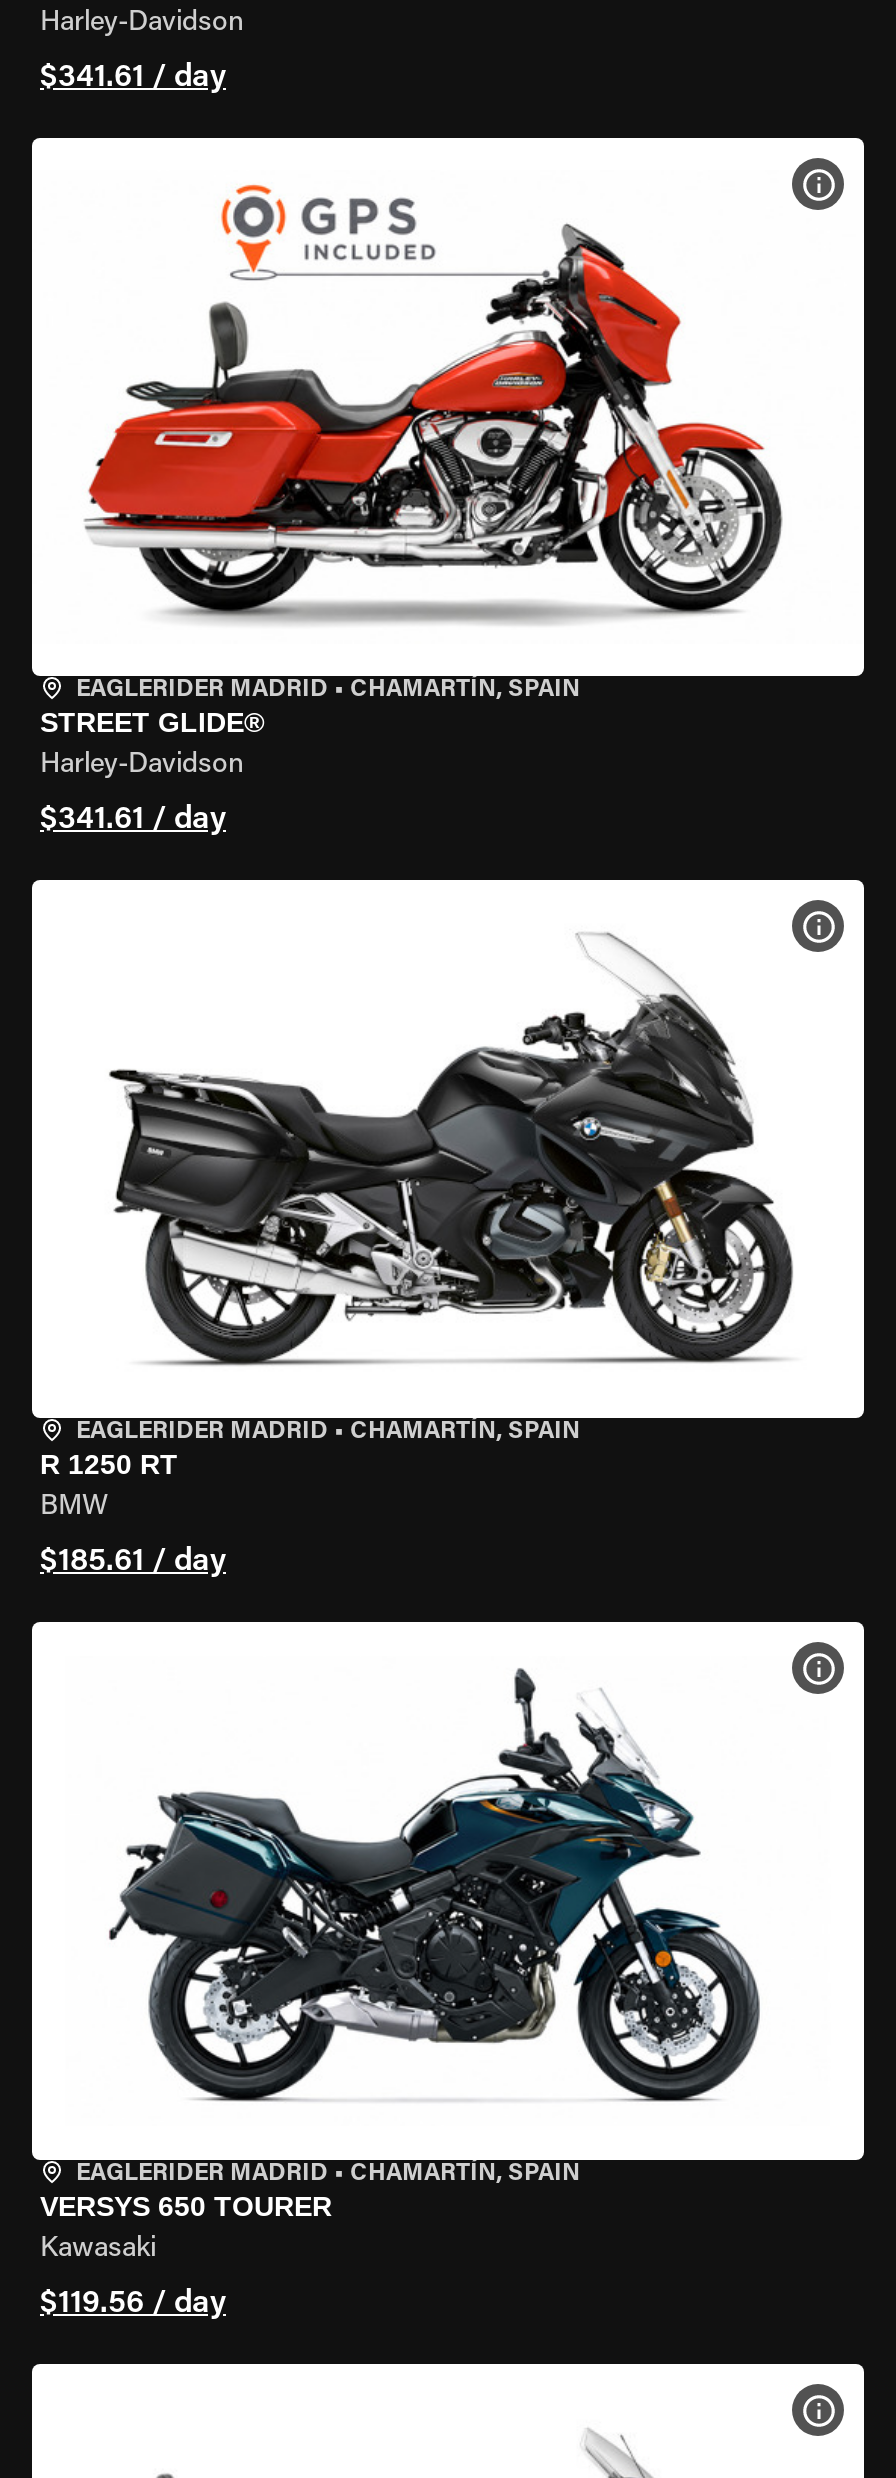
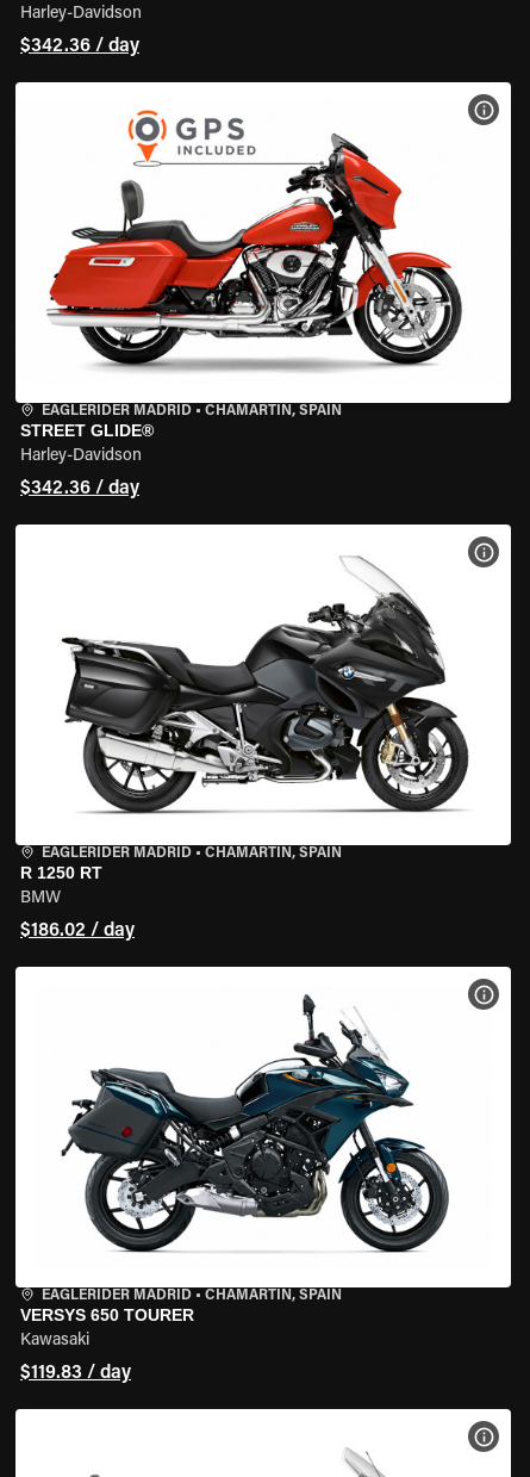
[40,62,226,94] $341.61 / day -> [20,37,139,56] $342.36 / day
[40,804,226,836] $341.61 / day -> [20,479,139,498] $342.36 / day
[40,1546,226,1578] $185.61 / day -> [20,921,135,941] $186.02 / day
[40,2288,226,2320] $119.56 / day -> [20,1364,131,1383] $119.83 / day

